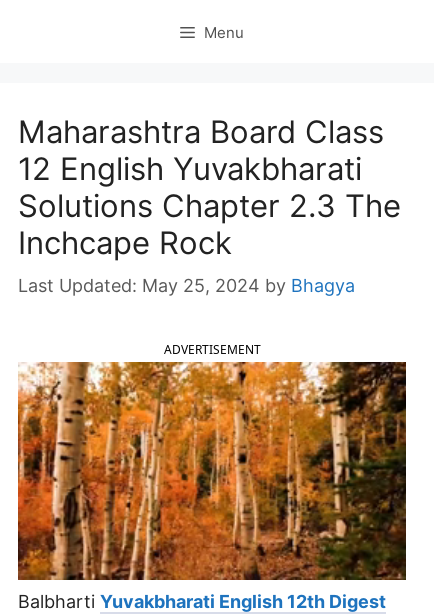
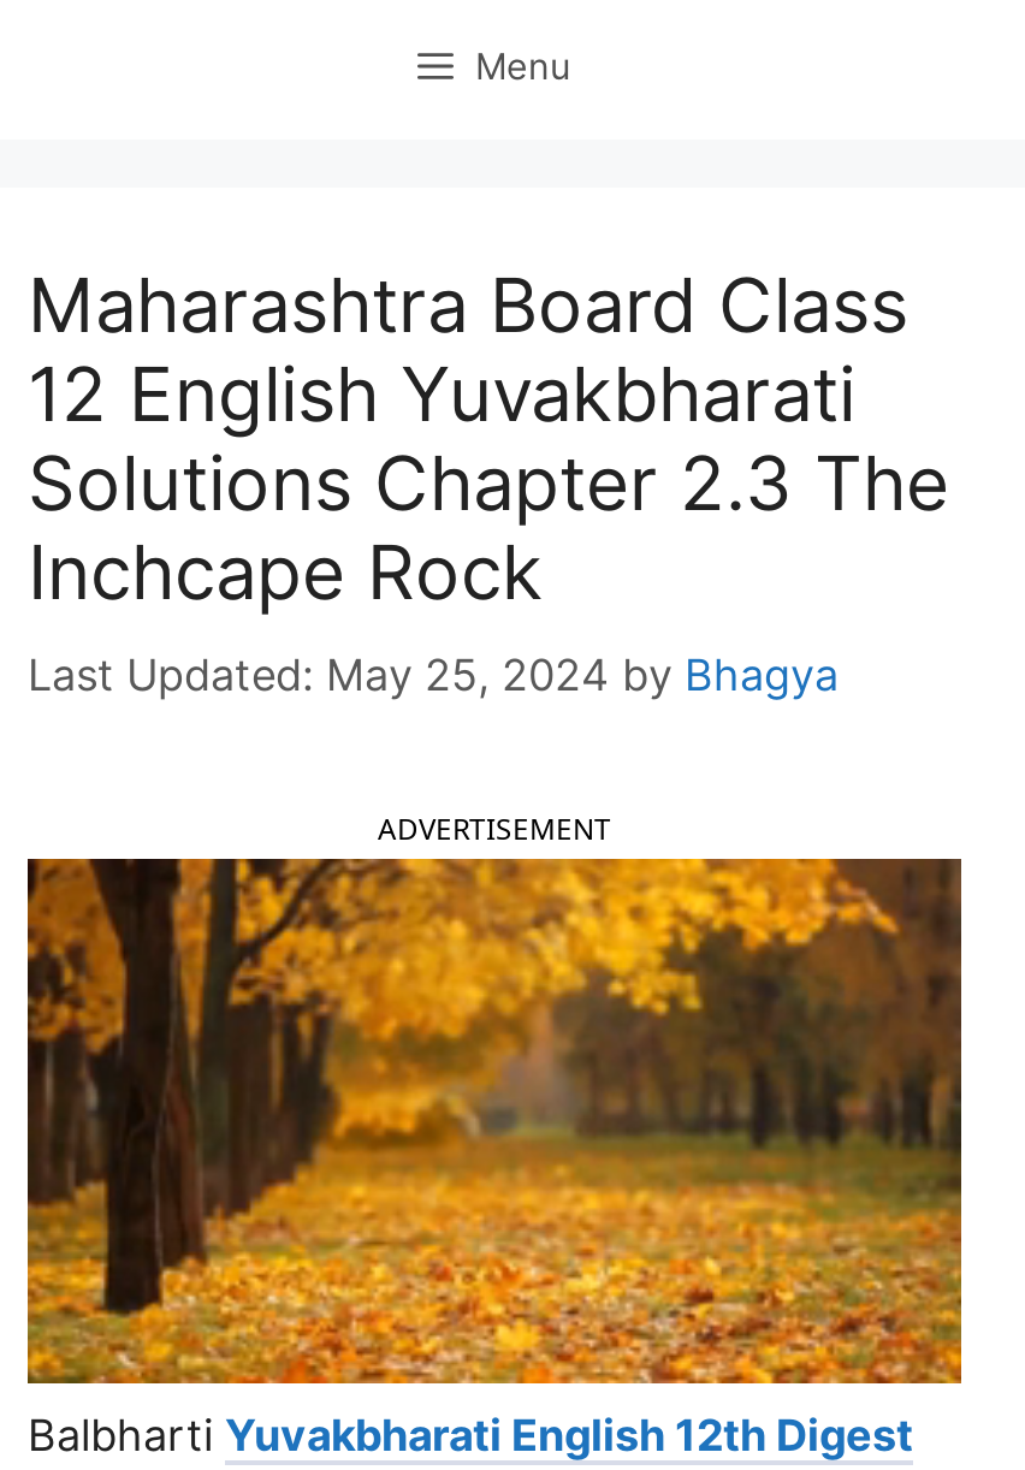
[17,361,407,581] [image] -> [25,856,964,1386] [image]

